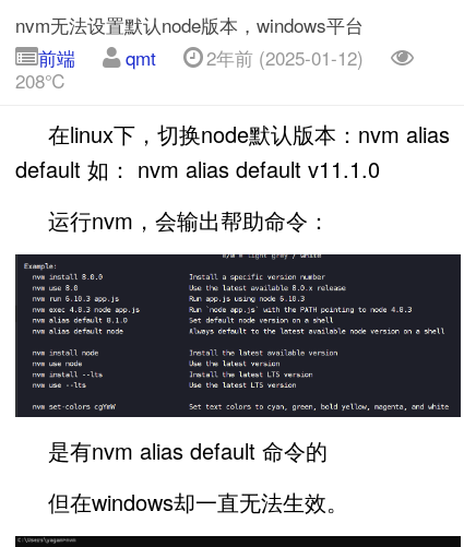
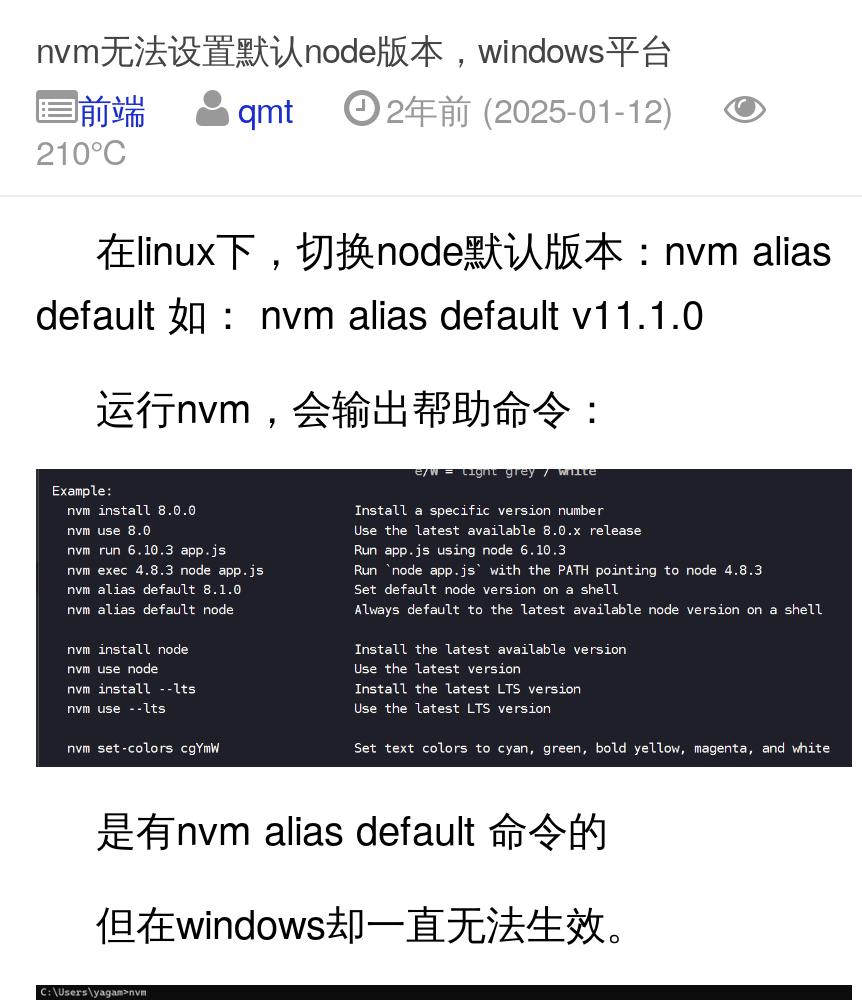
[15,67,67,94] 208℃ -> [36,125,130,175] 210℃

